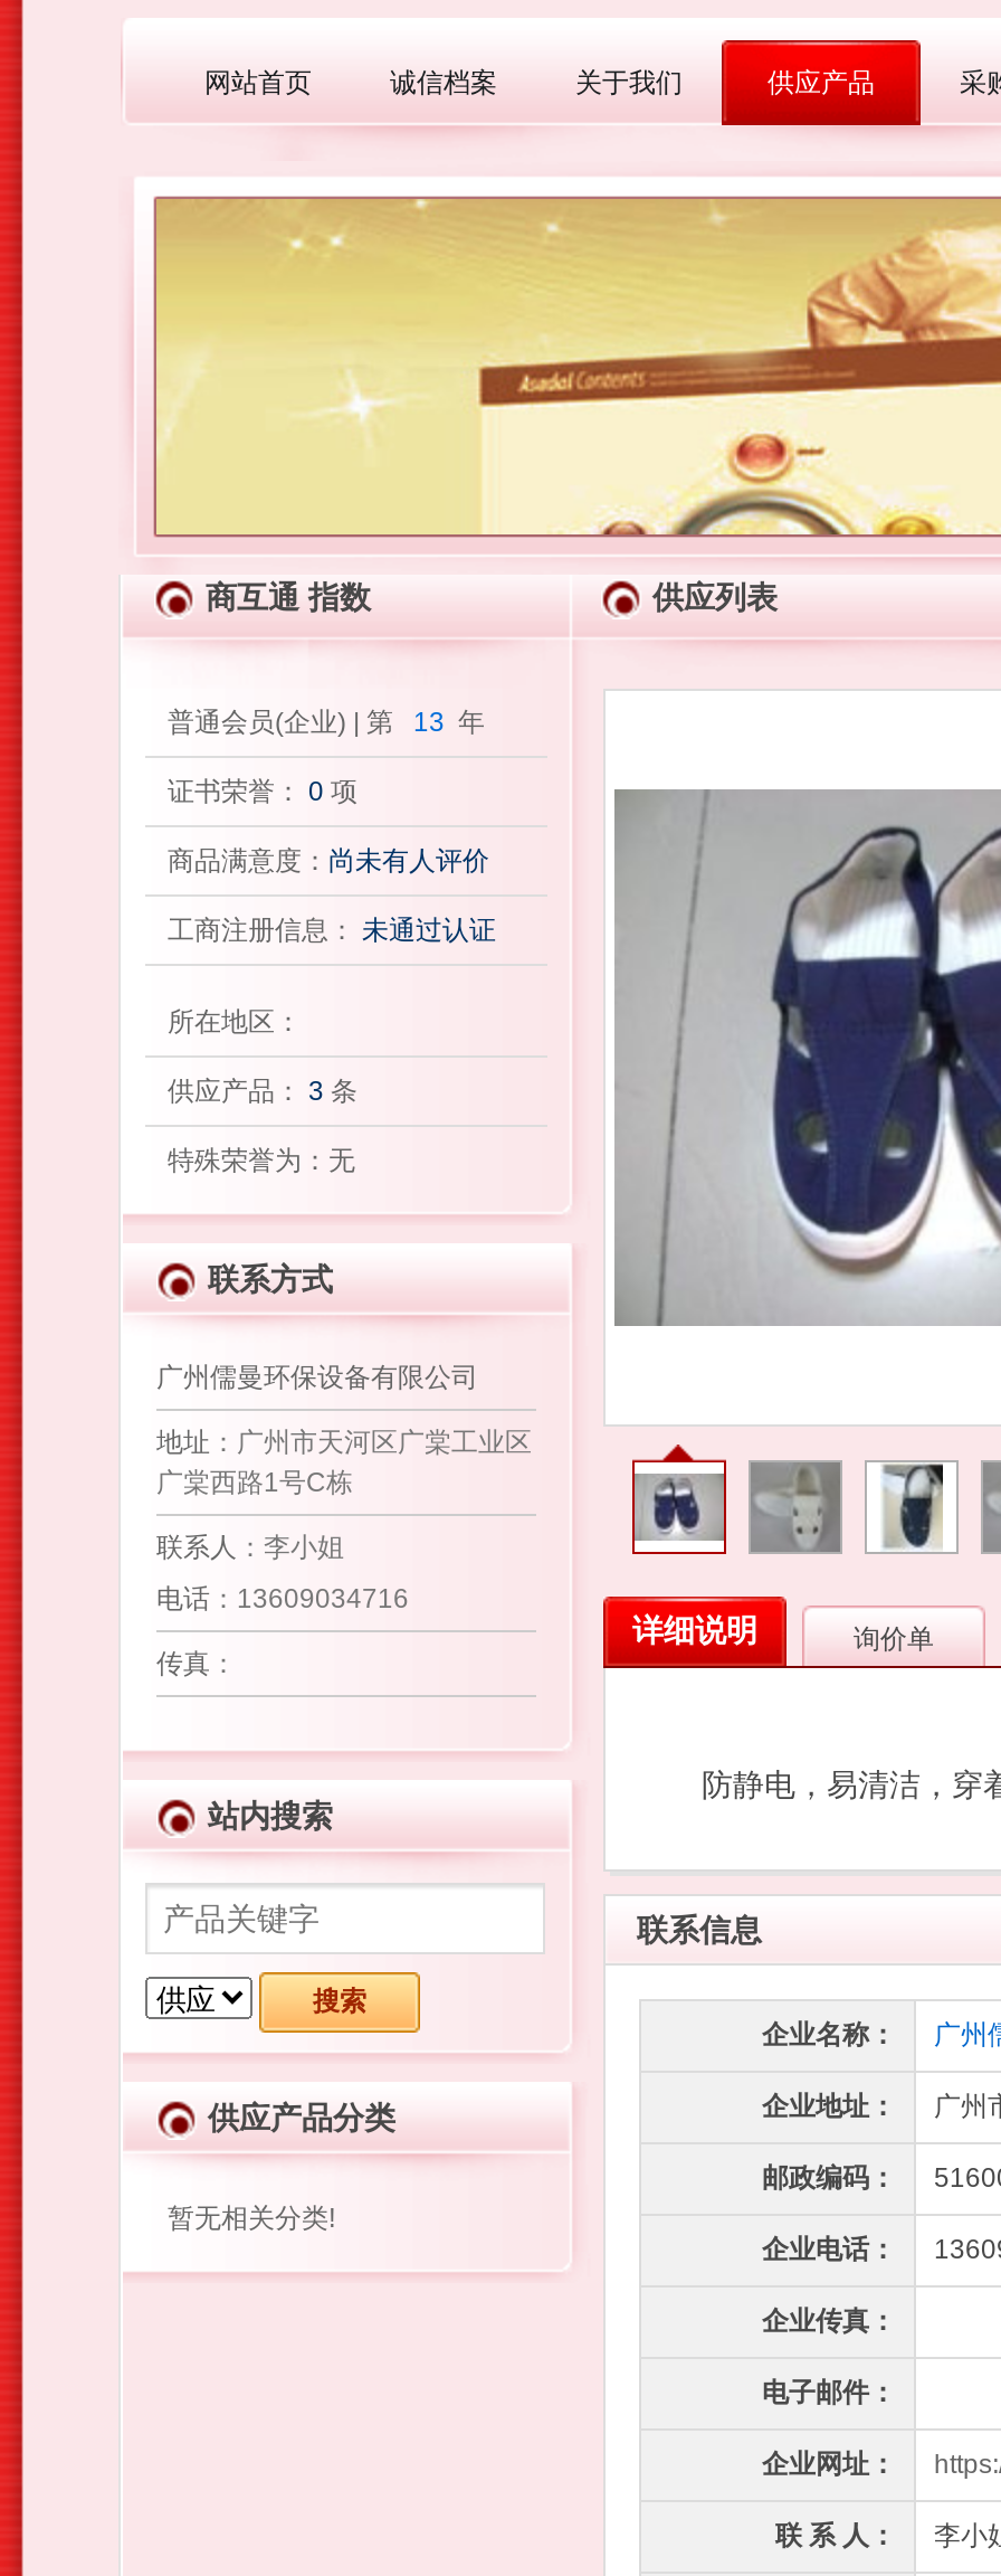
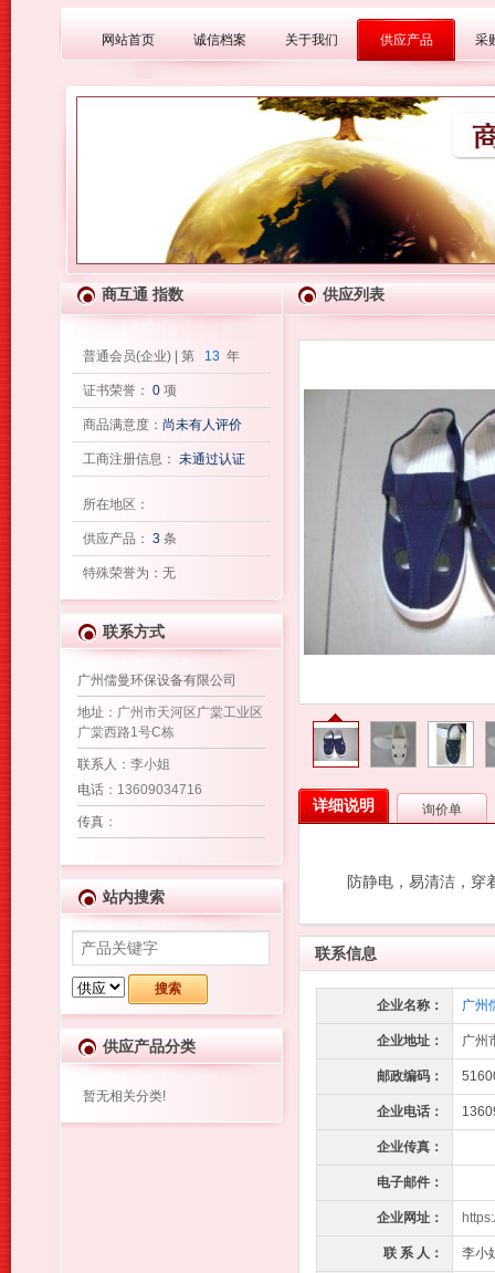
[154,197,994,537] [image] -> [77,96,492,264] [image]

